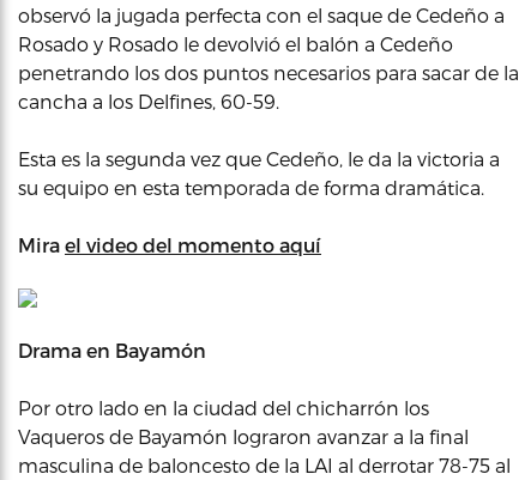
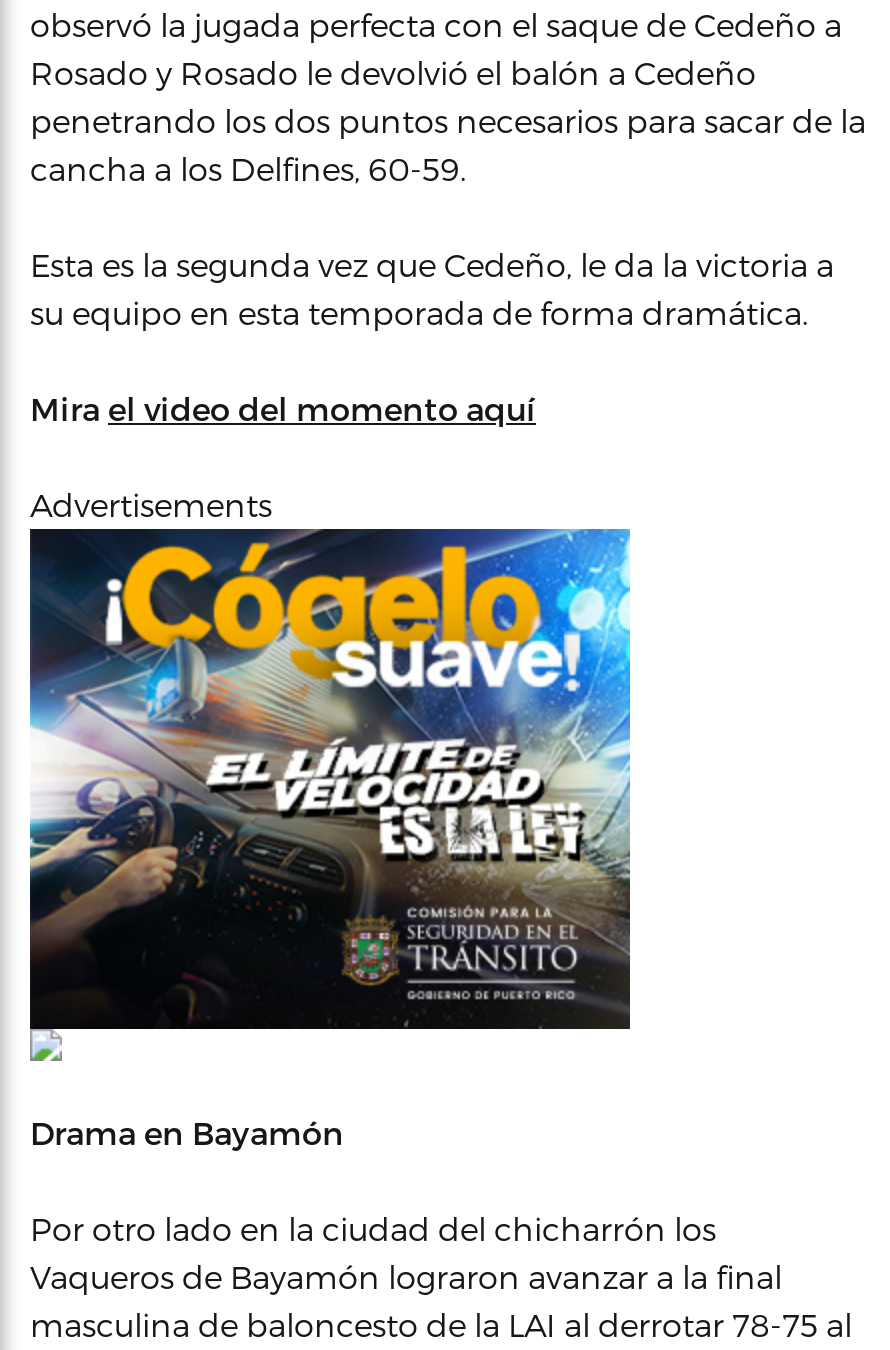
none -> [28,526,632,1032] [image]
none -> [30,485,272,523] Advertisements

